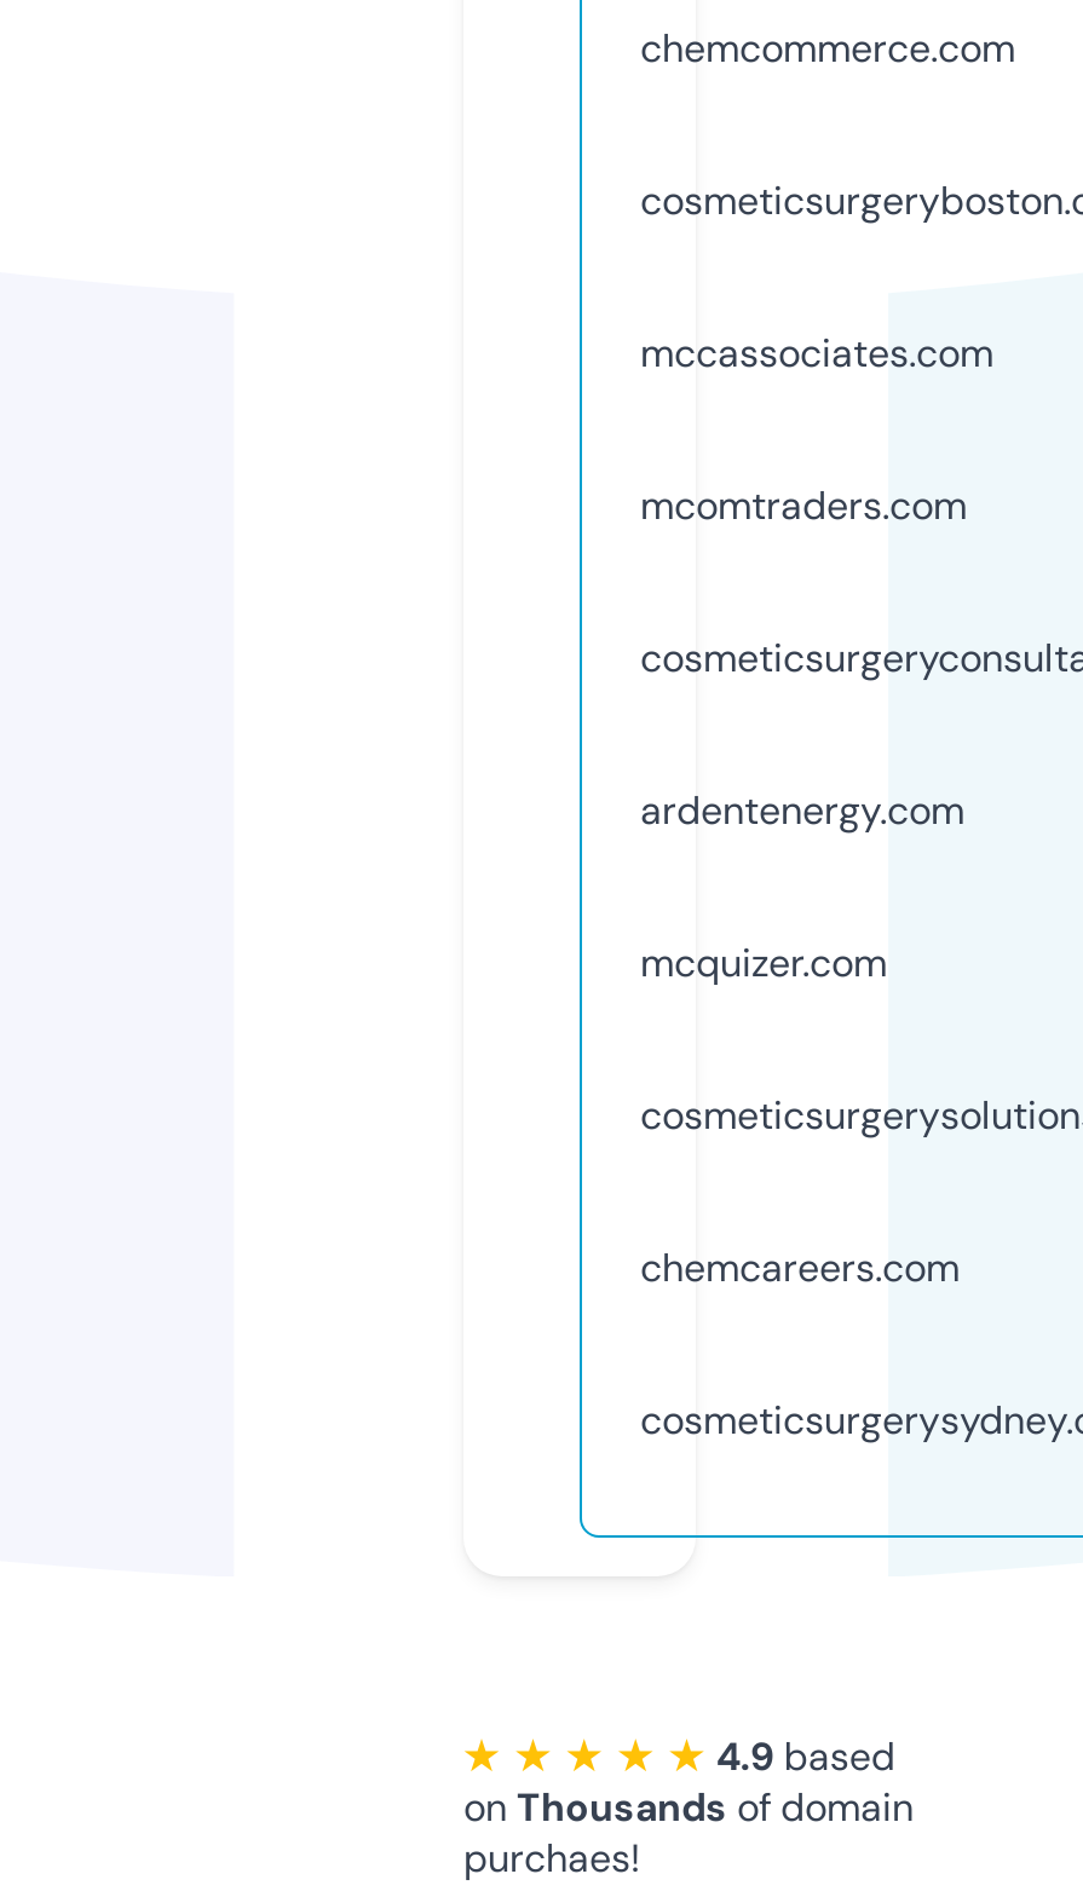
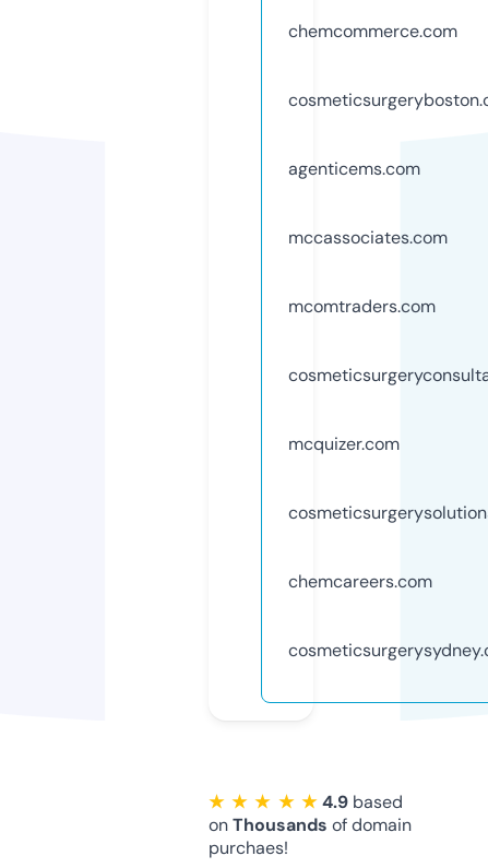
none -> [288,157,420,180] agenticems.com
moved [640,327,993,531] -> [288,226,448,318]: mccassociates.com | mcomtraders.com
[640,785,964,836] ardentenergy.com -> none

